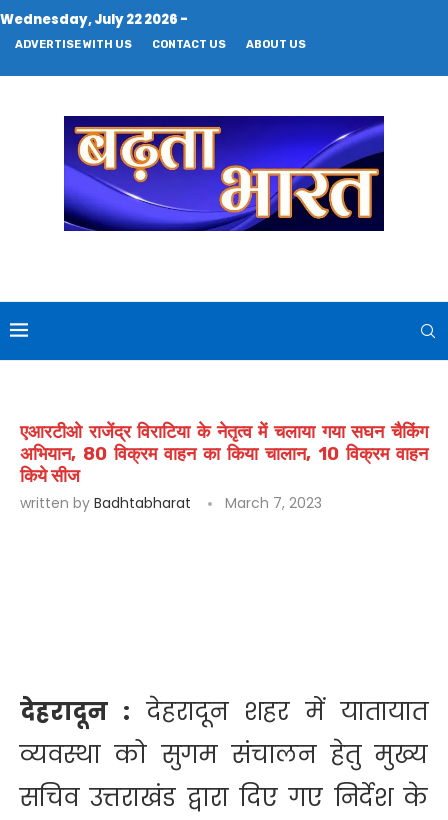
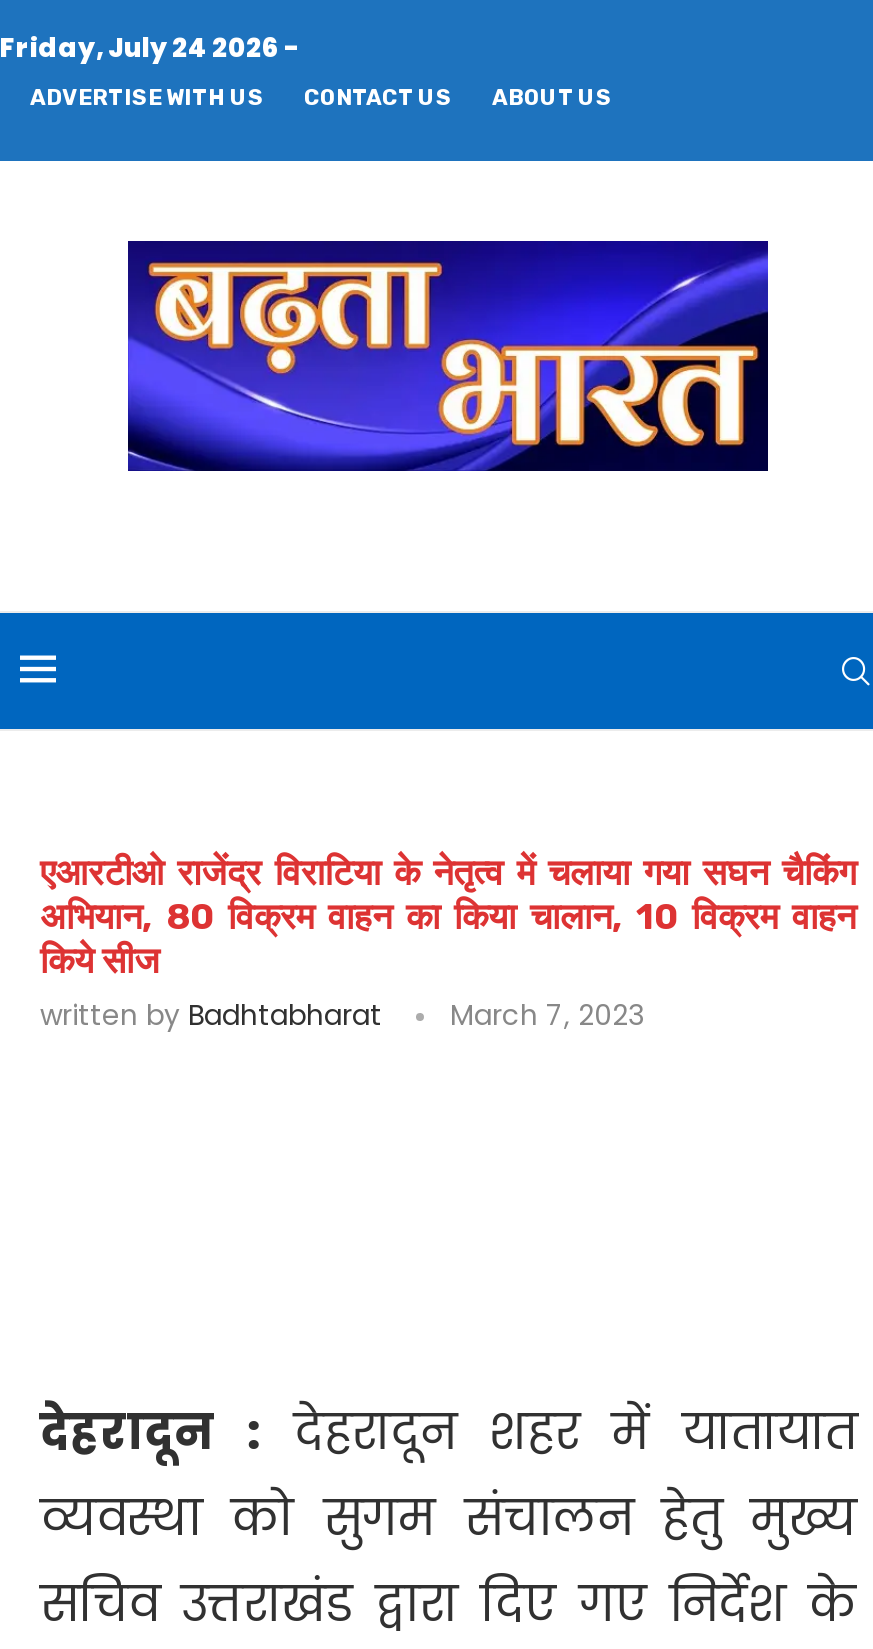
[0,10,188,29] Wednesday, July 22 2026 - -> [0,29,300,67] Friday, July 24 2026 -

